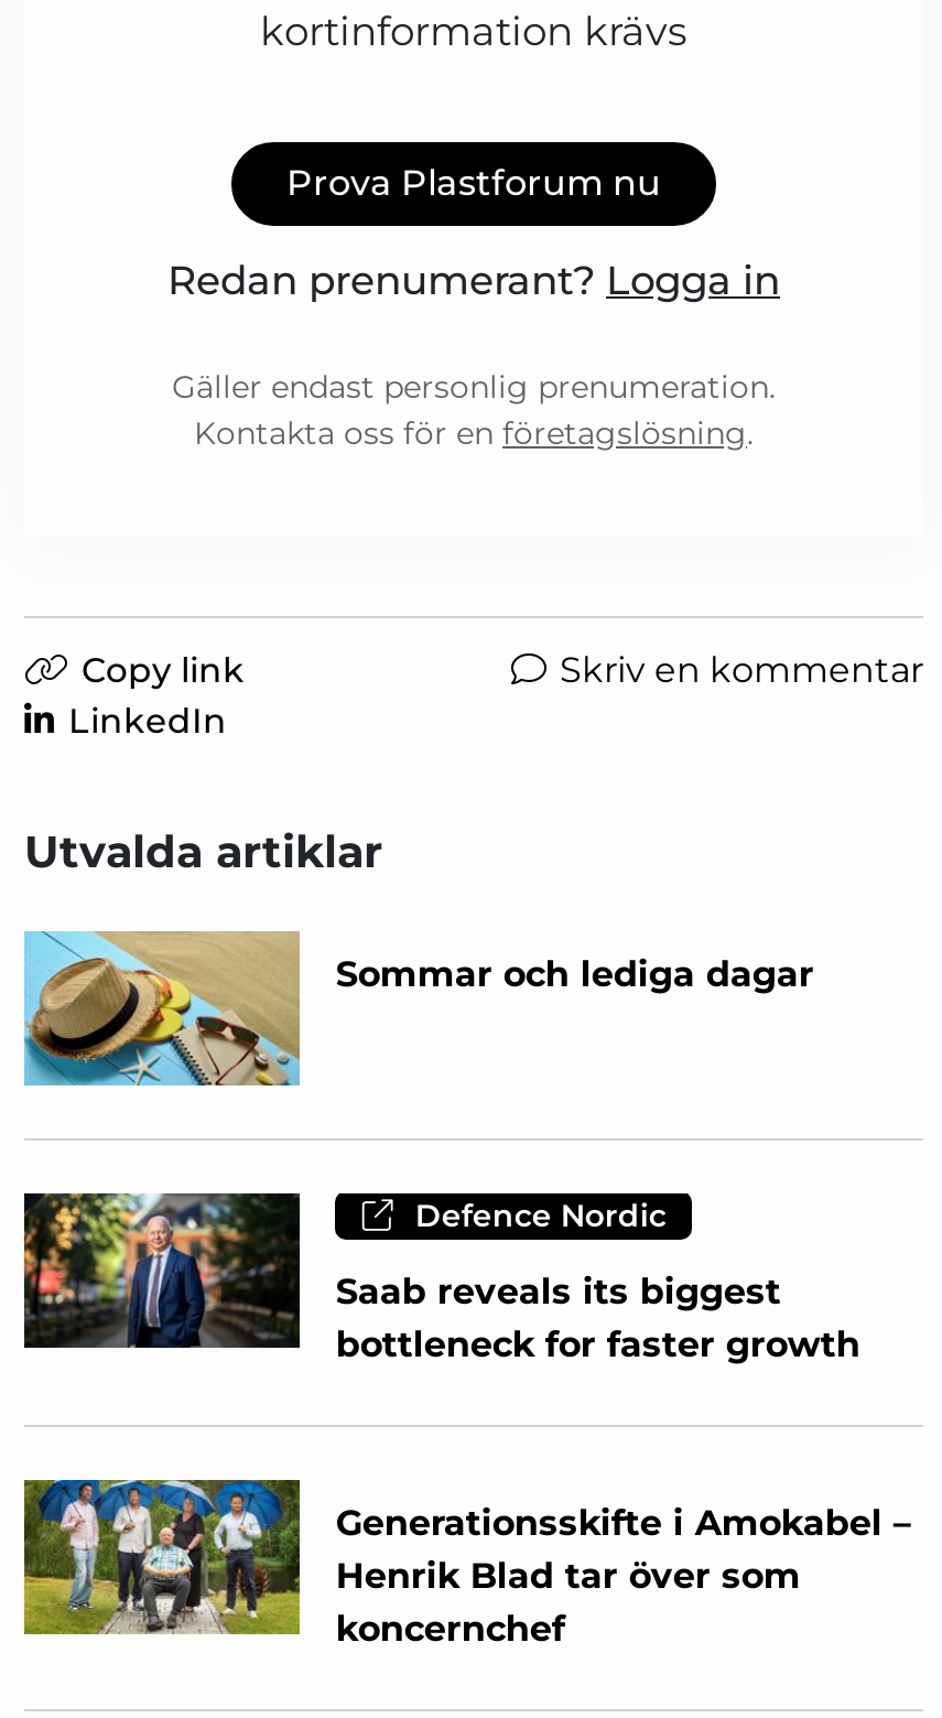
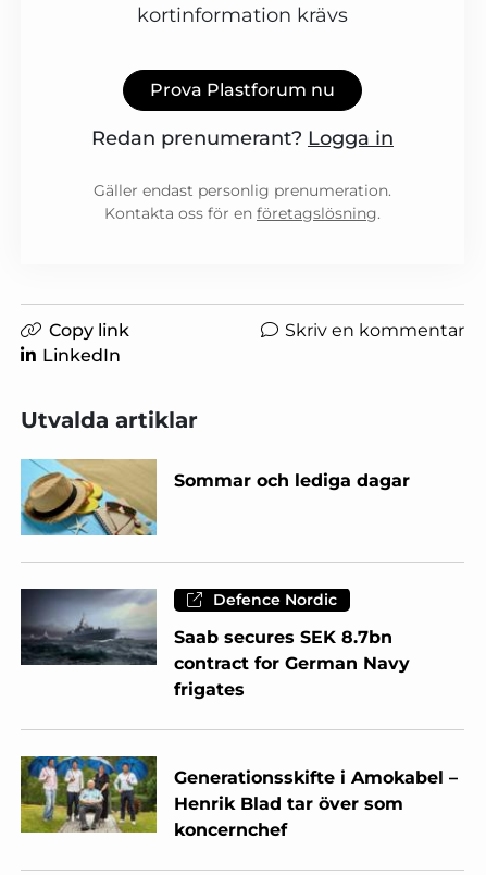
[22,1192,860,1365] [image] | Saab reveals its biggest | bottleneck for faster growth -> [21,588,410,700] [image] | Saab secures SEK 8.7bn | contract for German Navy | frigates

